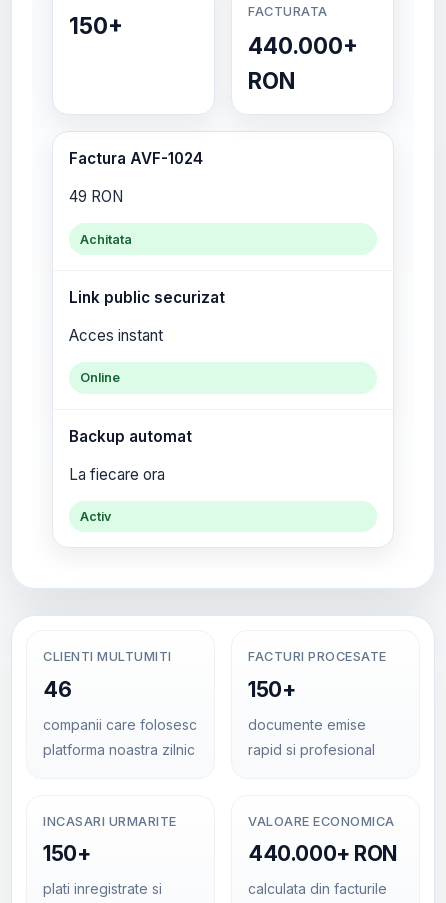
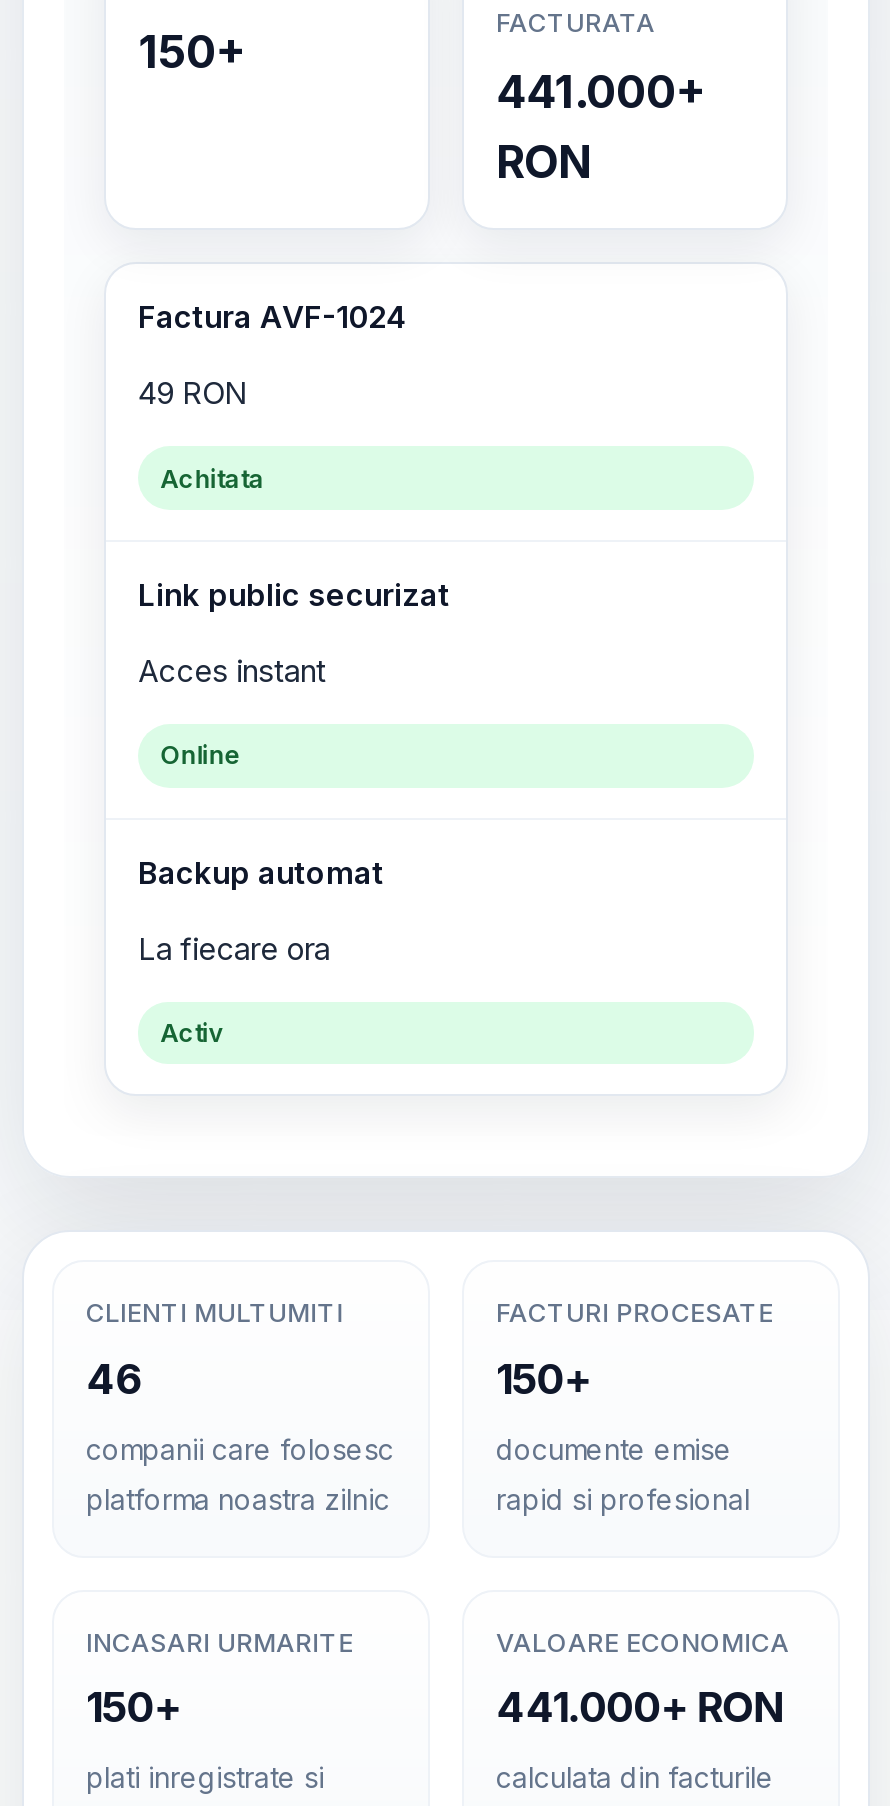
[248,32,358,59] 440.000+ -> [496,64,706,118] 441.000+
[248,841,397,866] 440.000+ RON -> [496,1682,782,1732] 441.000+ RON

